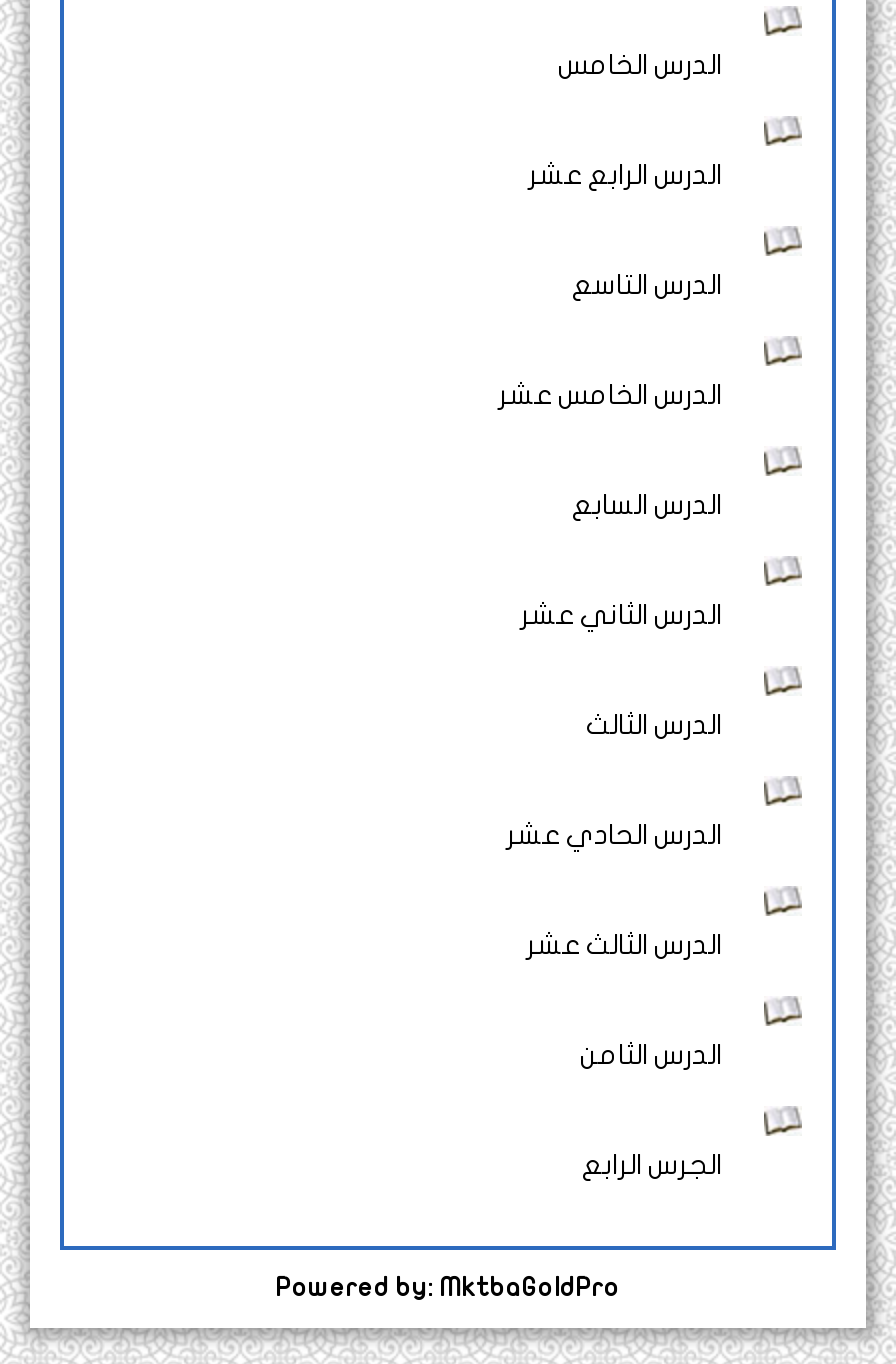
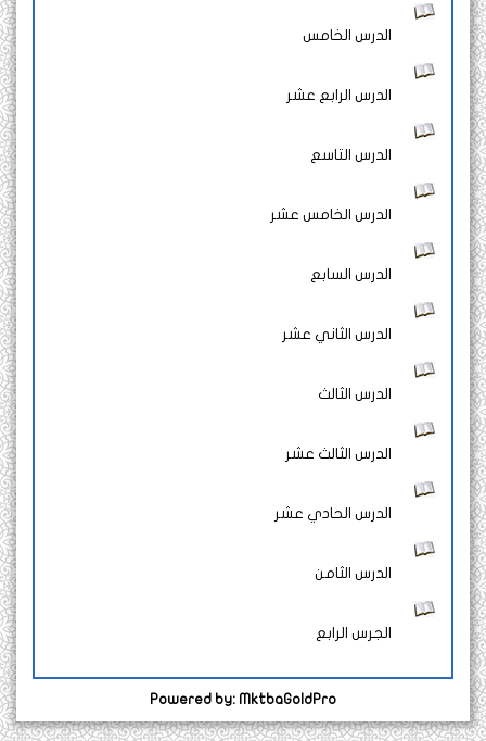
moved [506,820,722,850] -> [274,505,392,522]: الدرس الحادي عشر
moved [526,930,722,960] -> [285,445,392,462]: الدرس الثالث عشر

